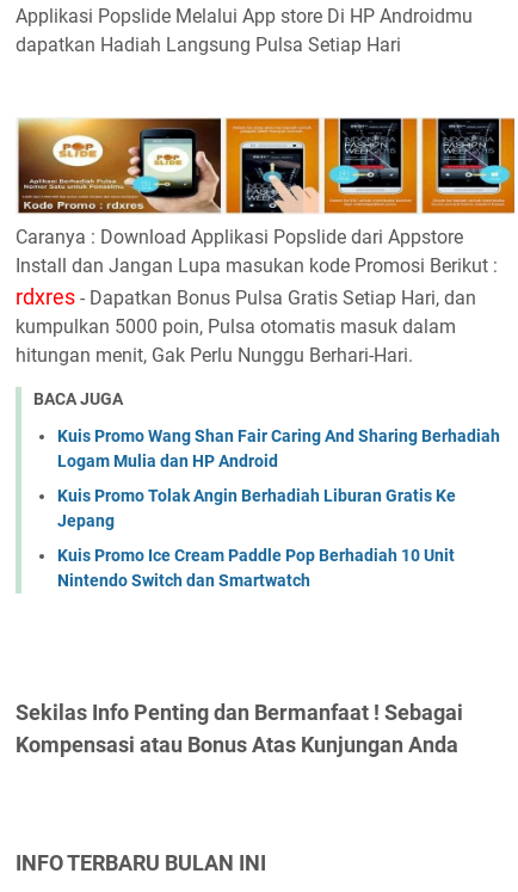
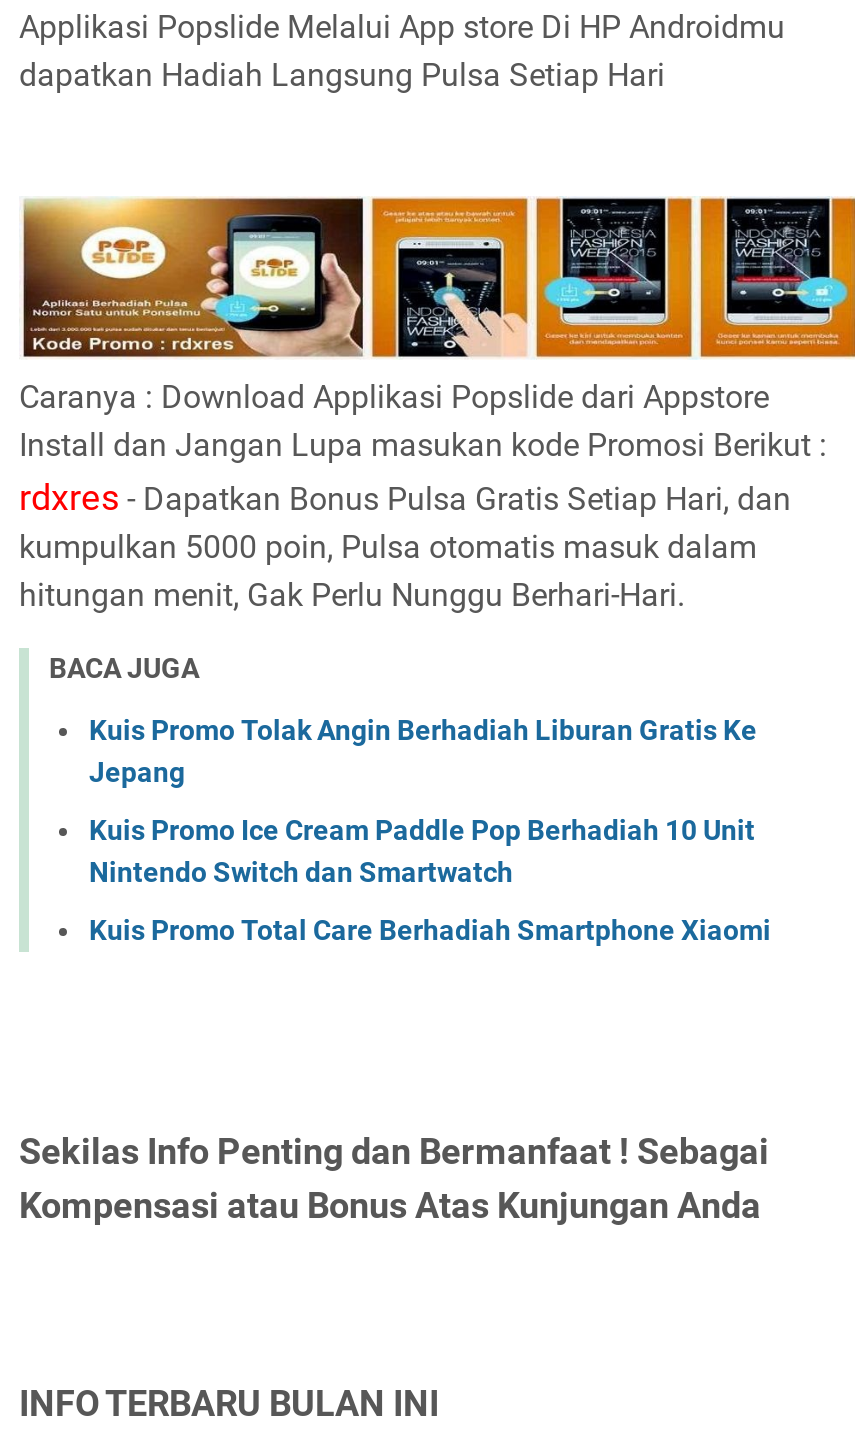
[57,426,500,470] Kuis Promo Wang Shan Fair Caring And Sharing Berhadiah | Logam Mulia dan HP Android -> none
moved [57,486,456,590] -> [89,714,757,888]: Kuis Promo Tolak Angin Berhadiah Liburan Gratis Ke | Jepang | Kuis Promo Ice Cream Paddle Pop Berhadiah 10 Unit | Nintendo Switch dan Smartwatch
none -> [89,914,771,946] Kuis Promo Total Care Berhadiah Smartphone Xiaomi

